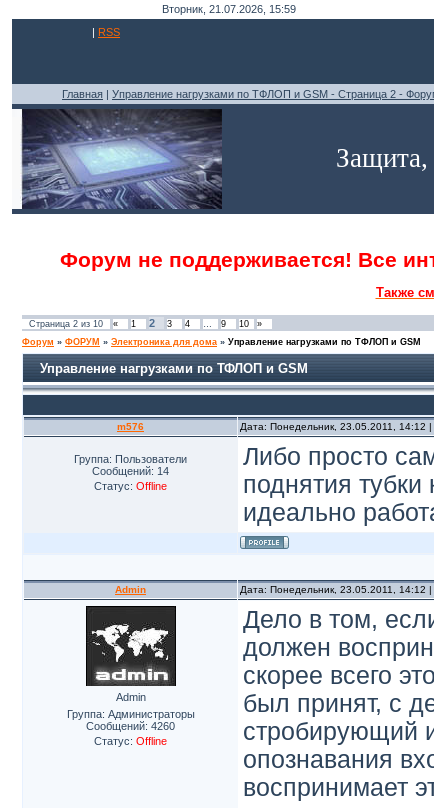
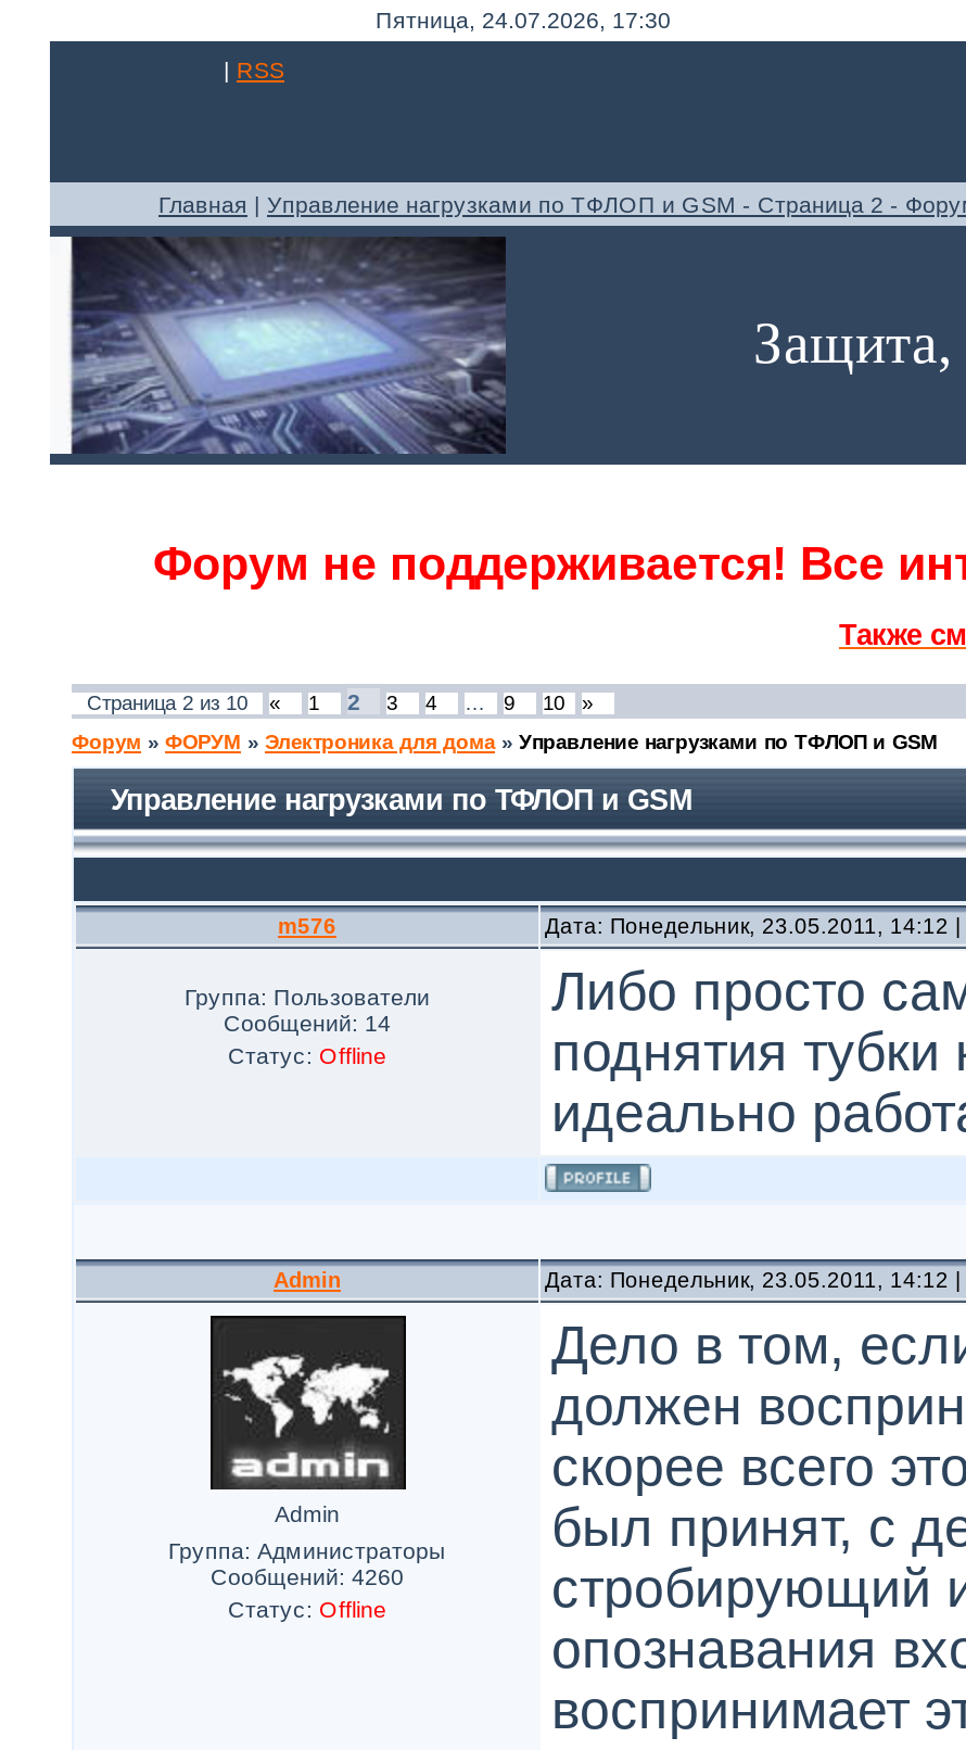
[162,3,296,15] Вторник, 21.07.2026, 15:59 -> [376,7,671,33] Пятница, 24.07.2026, 17:30

